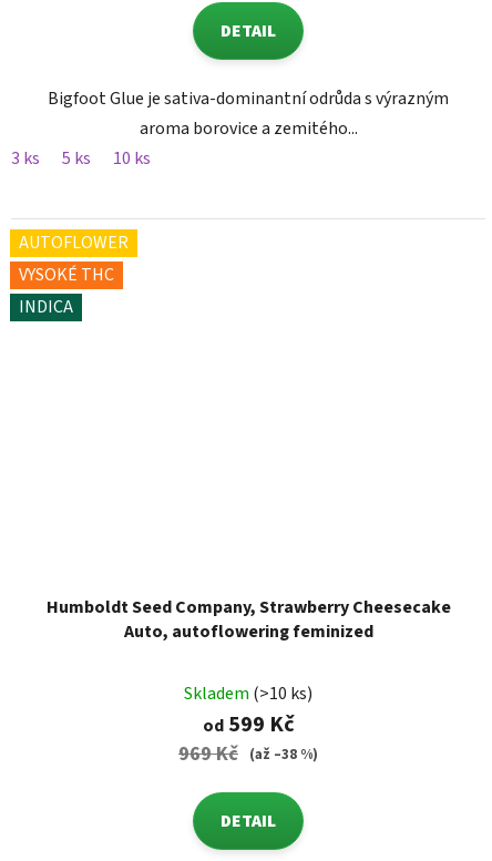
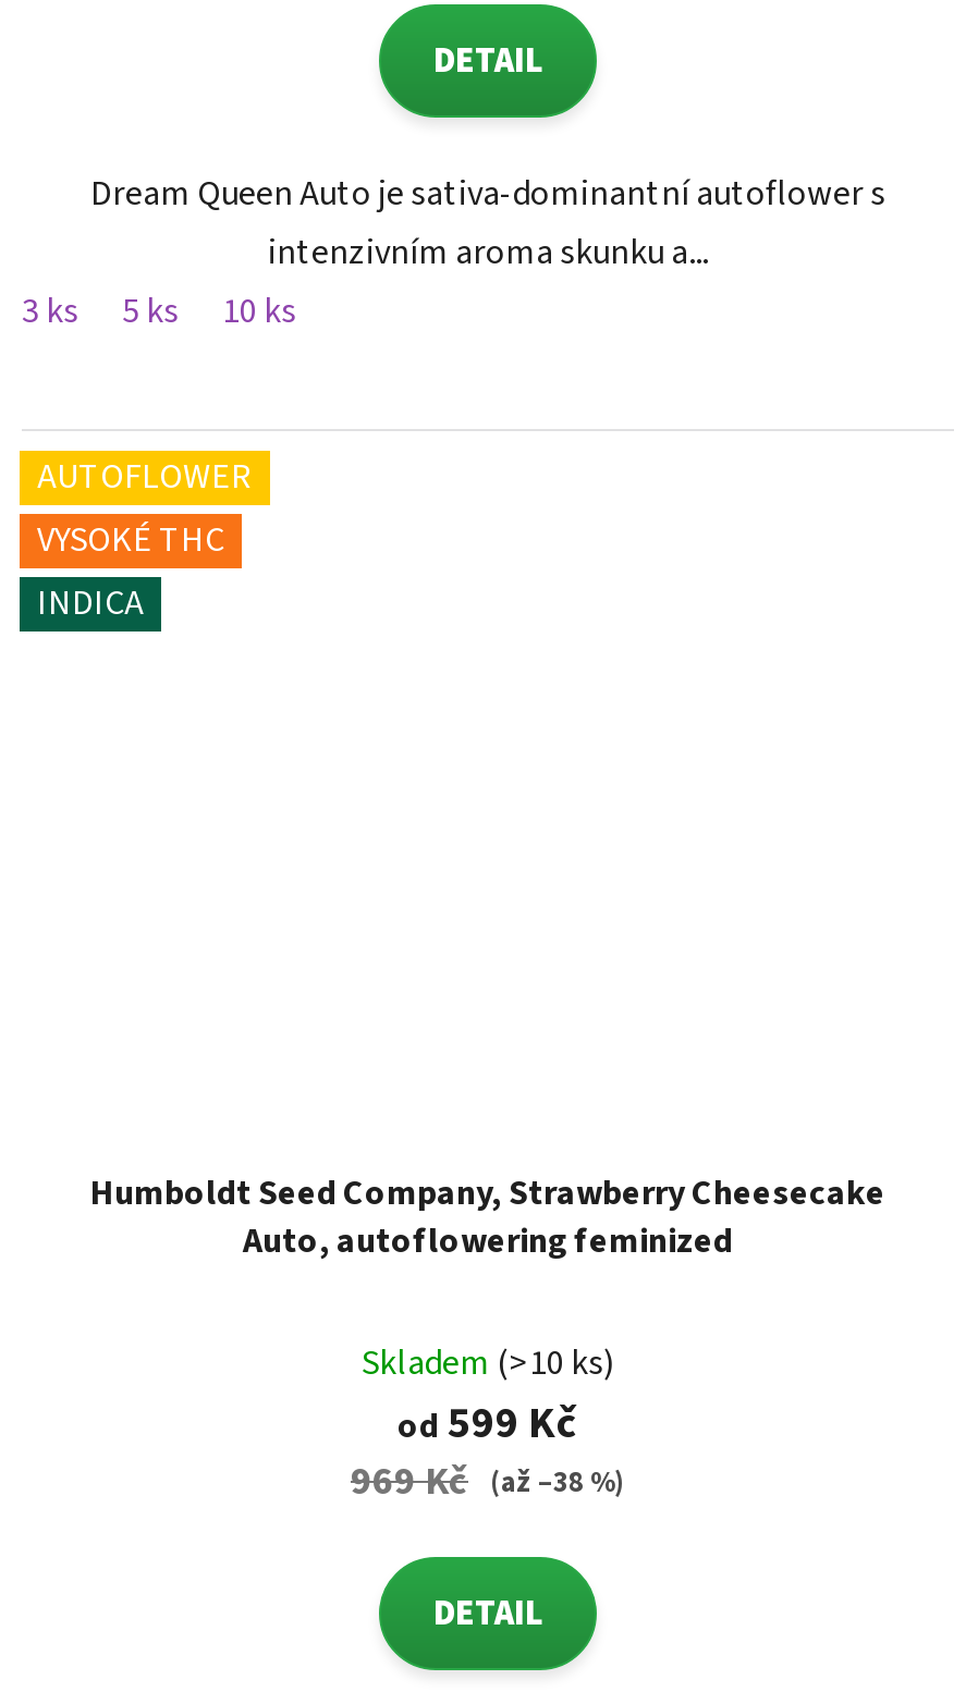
[48,87,449,141] Bigfoot Glue je sativa-dominantní odrůda s výrazným | aroma borovice a zemitého... -> [90,170,885,277] Dream Queen Auto je sativa-dominantní autoflower s | intenzivním aroma skunku a...

